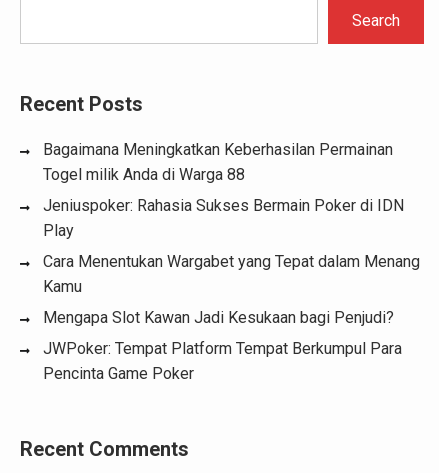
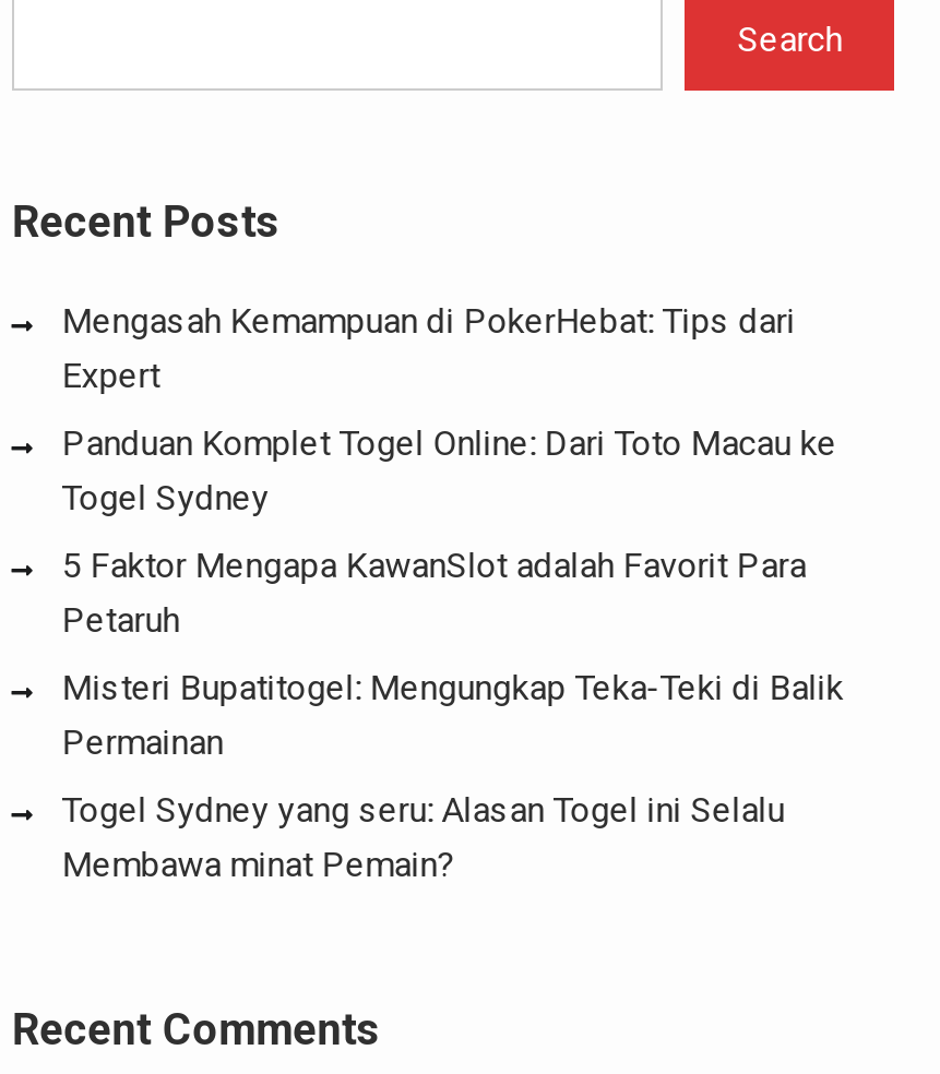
[43,140,393,184] Bagaimana Meningkatkan Keberhasilan Permainan | Togel milik Anda di Warga 88 -> [62,301,795,397] Mengasah Kemampuan di PokerHebat: Tips dari | Expert
[43,196,404,240] Jeniuspoker: Rahasia Sukses Bermain Poker di IDN | Play -> [62,423,837,519] Panduan Komplet Togel Online: Dari Toto Macau ke | Togel Sydney
[43,252,420,296] Cara Menentukan Wargabet yang Tepat dalam Menang | Kamu -> [62,545,806,641] 5 Faktor Mengapa KawanSlot adalah Favorit Para | Petaruh
[43,308,394,327] Mengapa Slot Kawan Jadi Kesukaan bagi Penjudi? -> [62,668,843,764] Misteri Bupatitogel: Mengungkap Teka-Teki di Balik | Permainan
[43,339,402,383] JWPoker: Tempat Platform Tempat Berkumpul Para | Pencinta Game Poker -> [62,790,784,886] Togel Sydney yang seru: Alasan Togel ini Selalu | Membawa minat Pemain?

